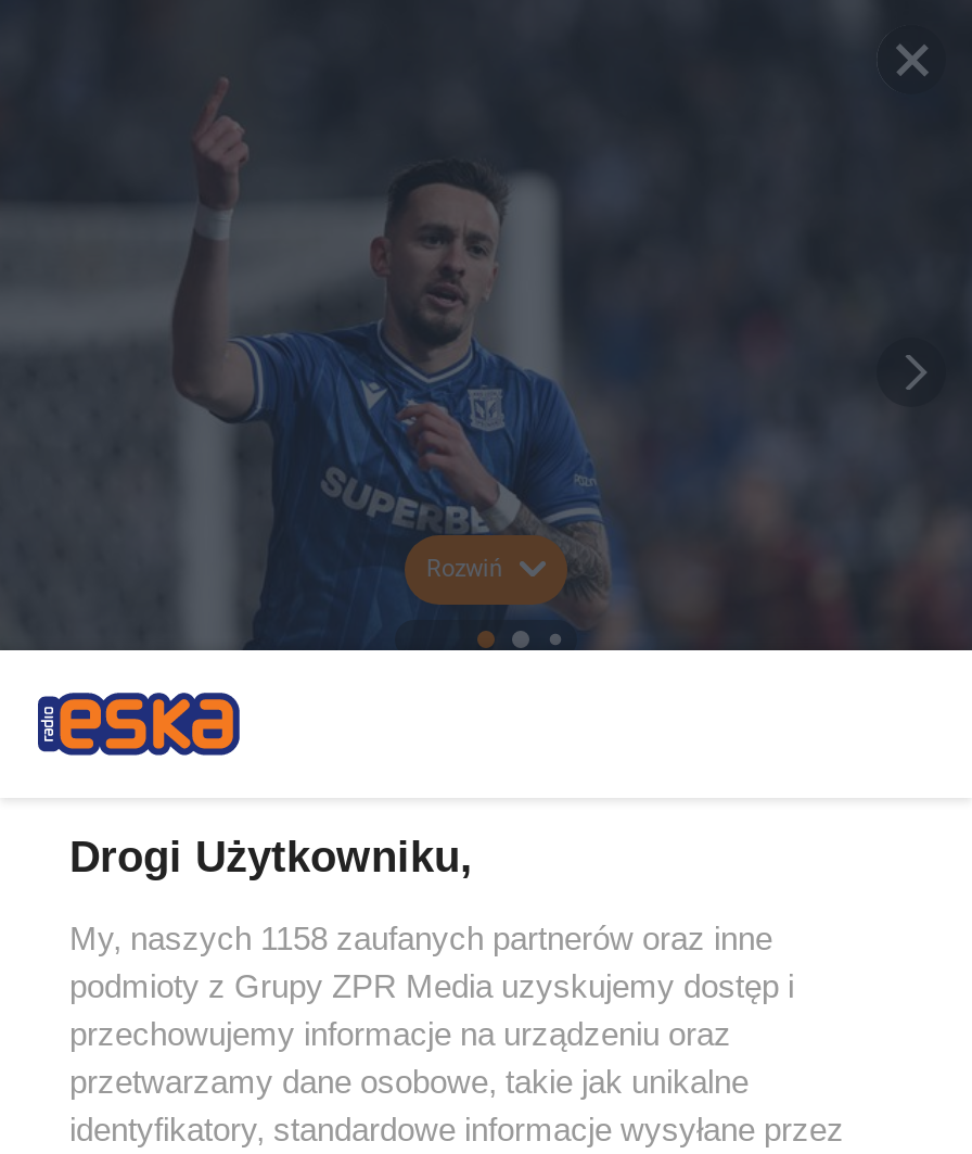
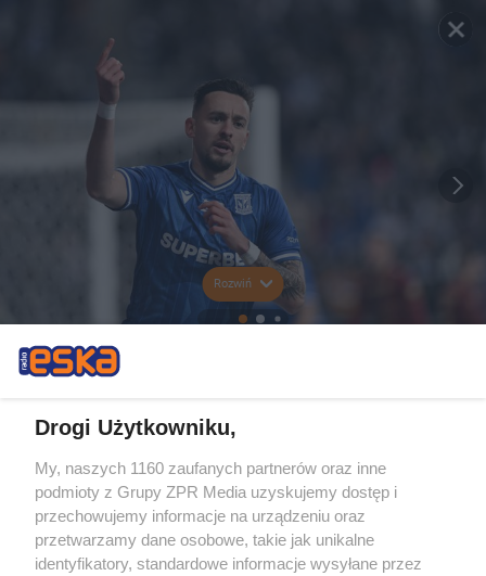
[69,920,772,956] My, naszych 1158 zaufanych partnerów oraz inne -> [35,459,386,477] My, naszych 1160 zaufanych partnerów oraz inne

